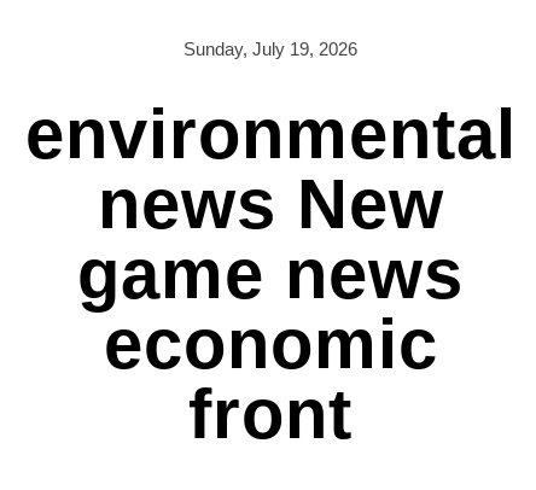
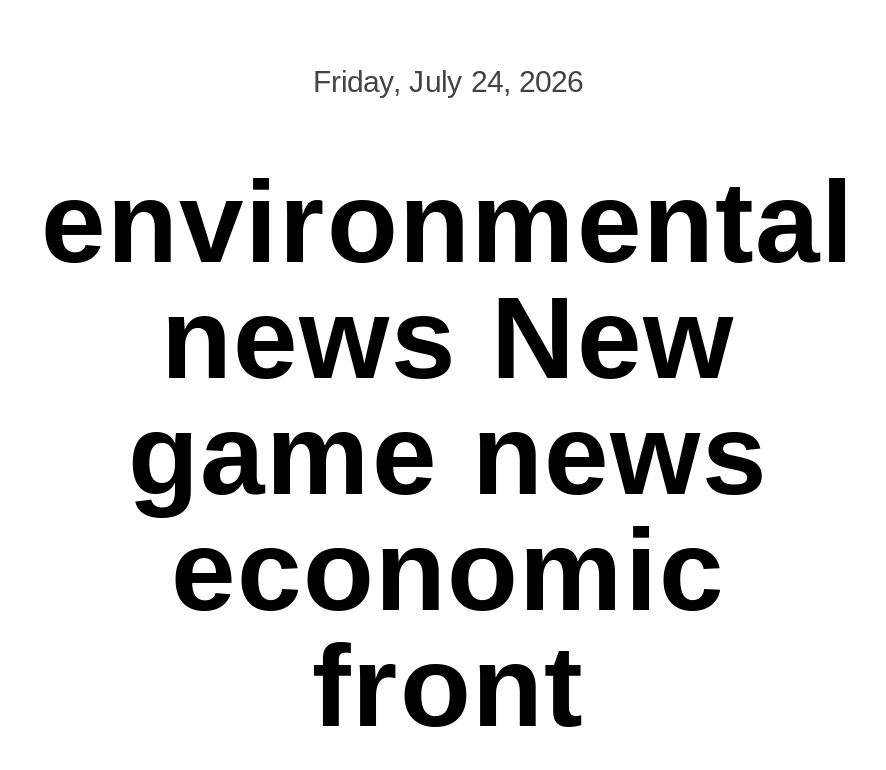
[183,39,357,59] Sunday, July 19, 2026 -> [313,64,583,98] Friday, July 24, 2026

